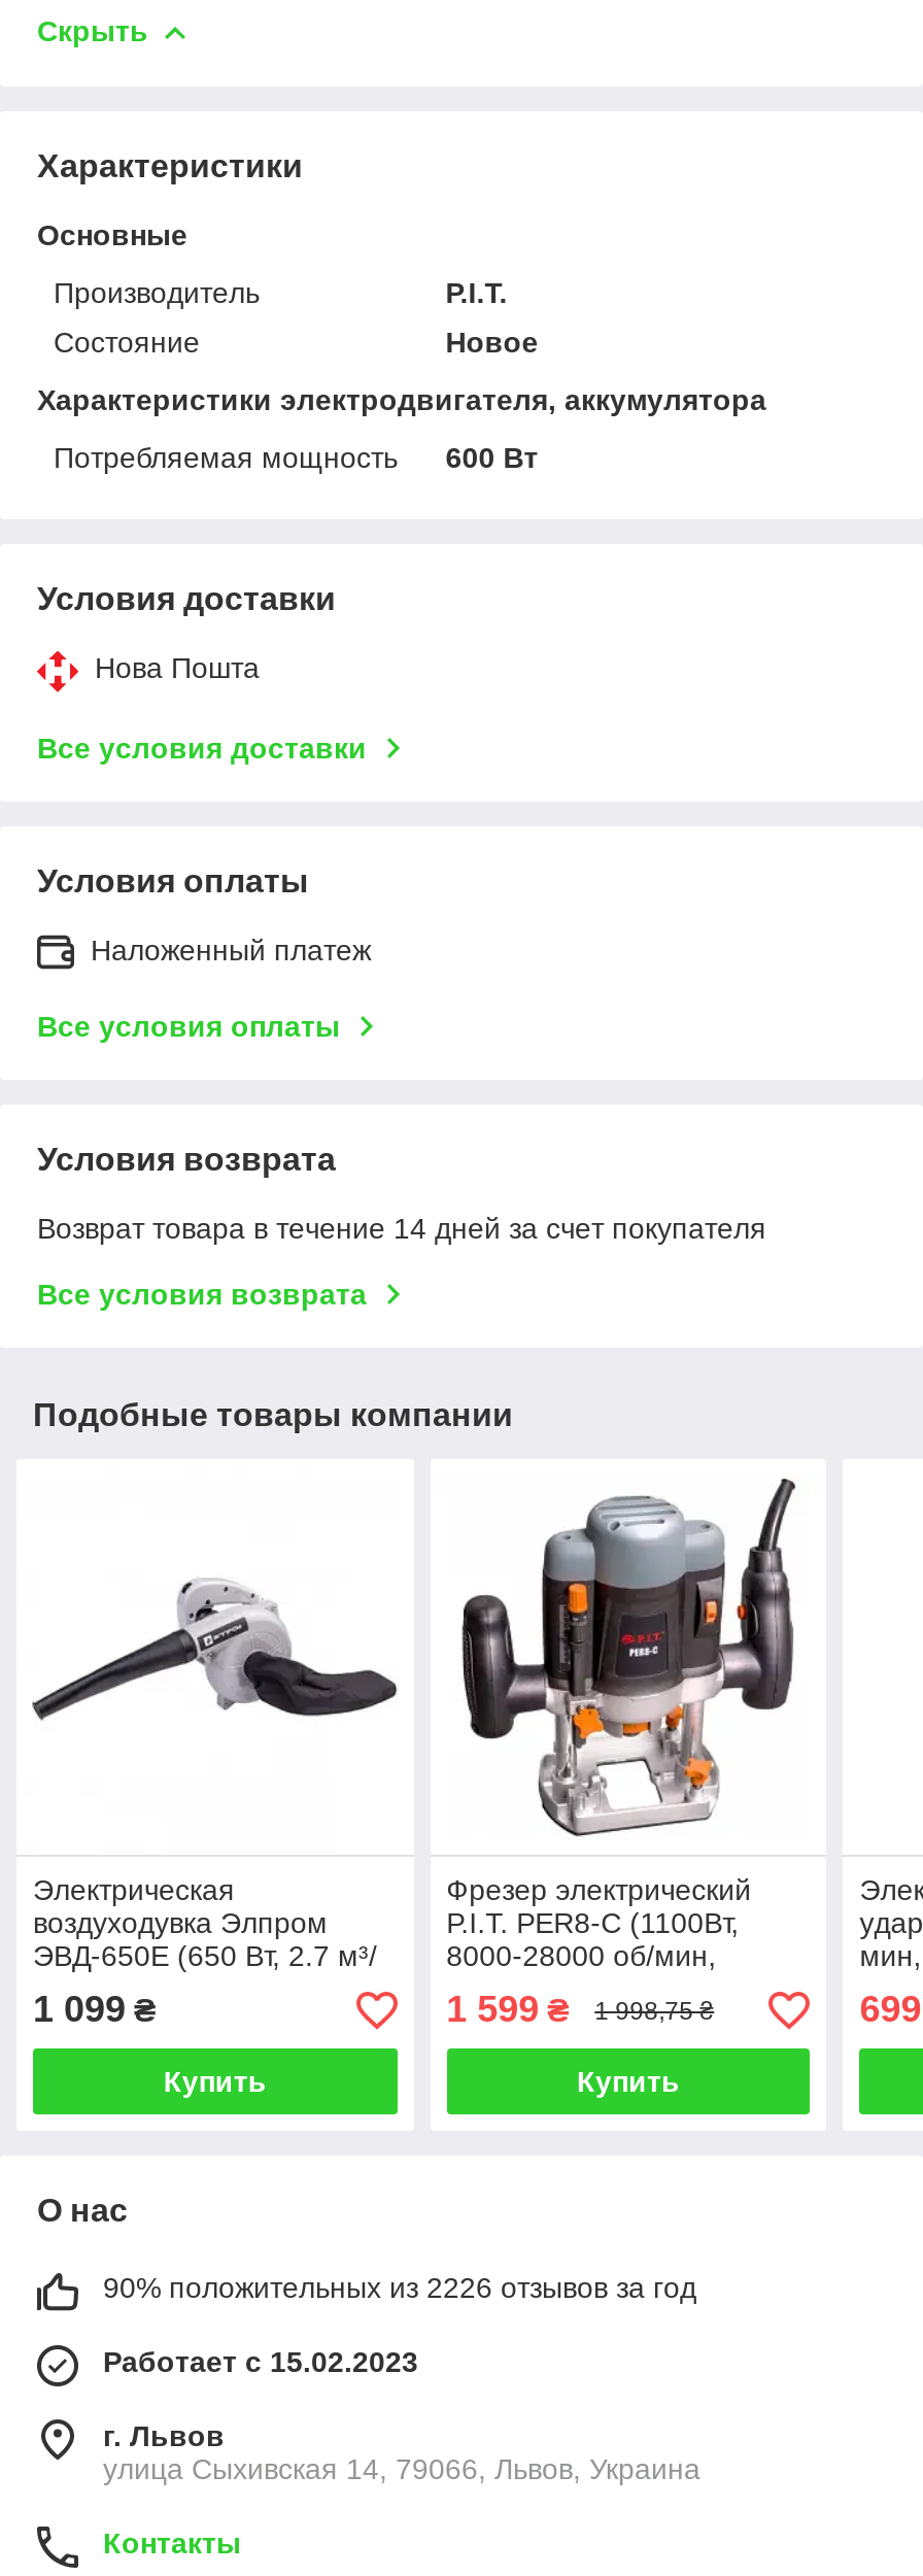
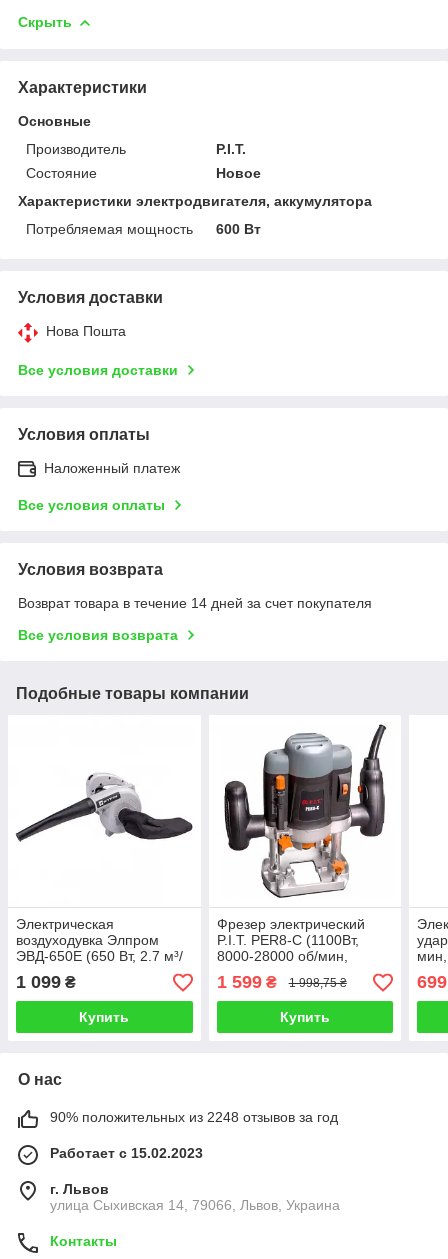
[103,2272,696,2305] 90% положительных из 2226 отзывов за год -> [50,1109,338,1125] 90% положительных из 2248 отзывов за год

